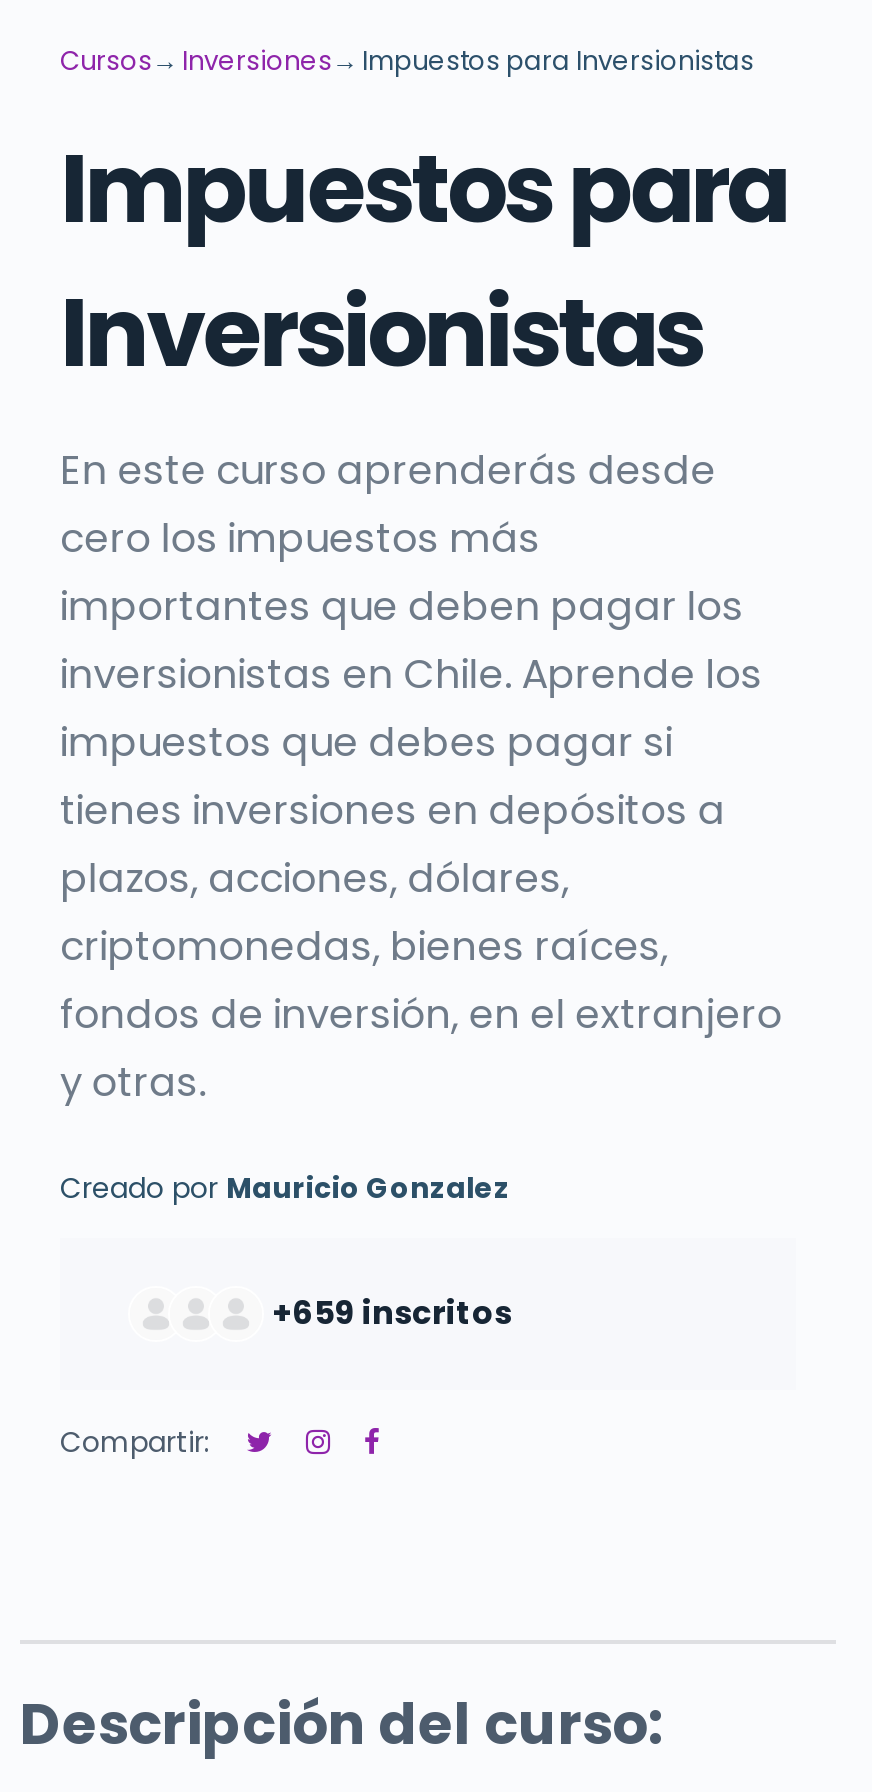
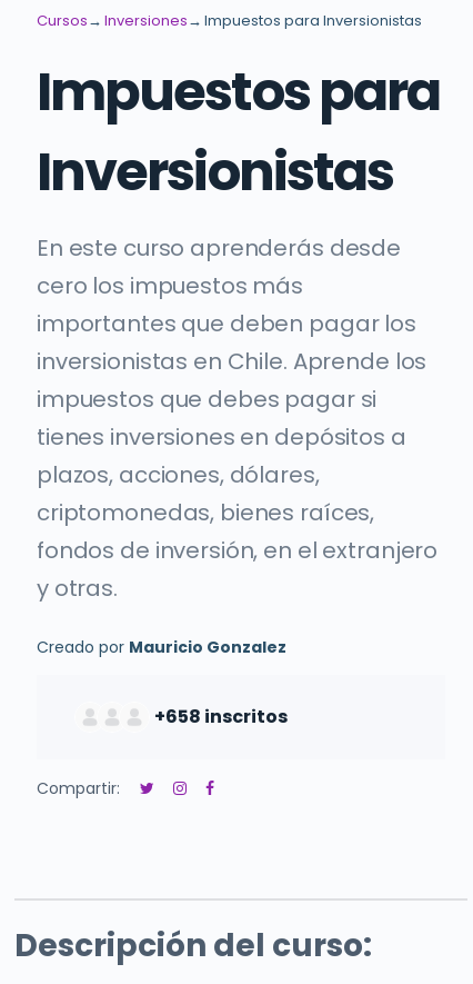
[272,1289,512,1335] +659 inscritos -> [154,703,288,729] +658 inscritos

